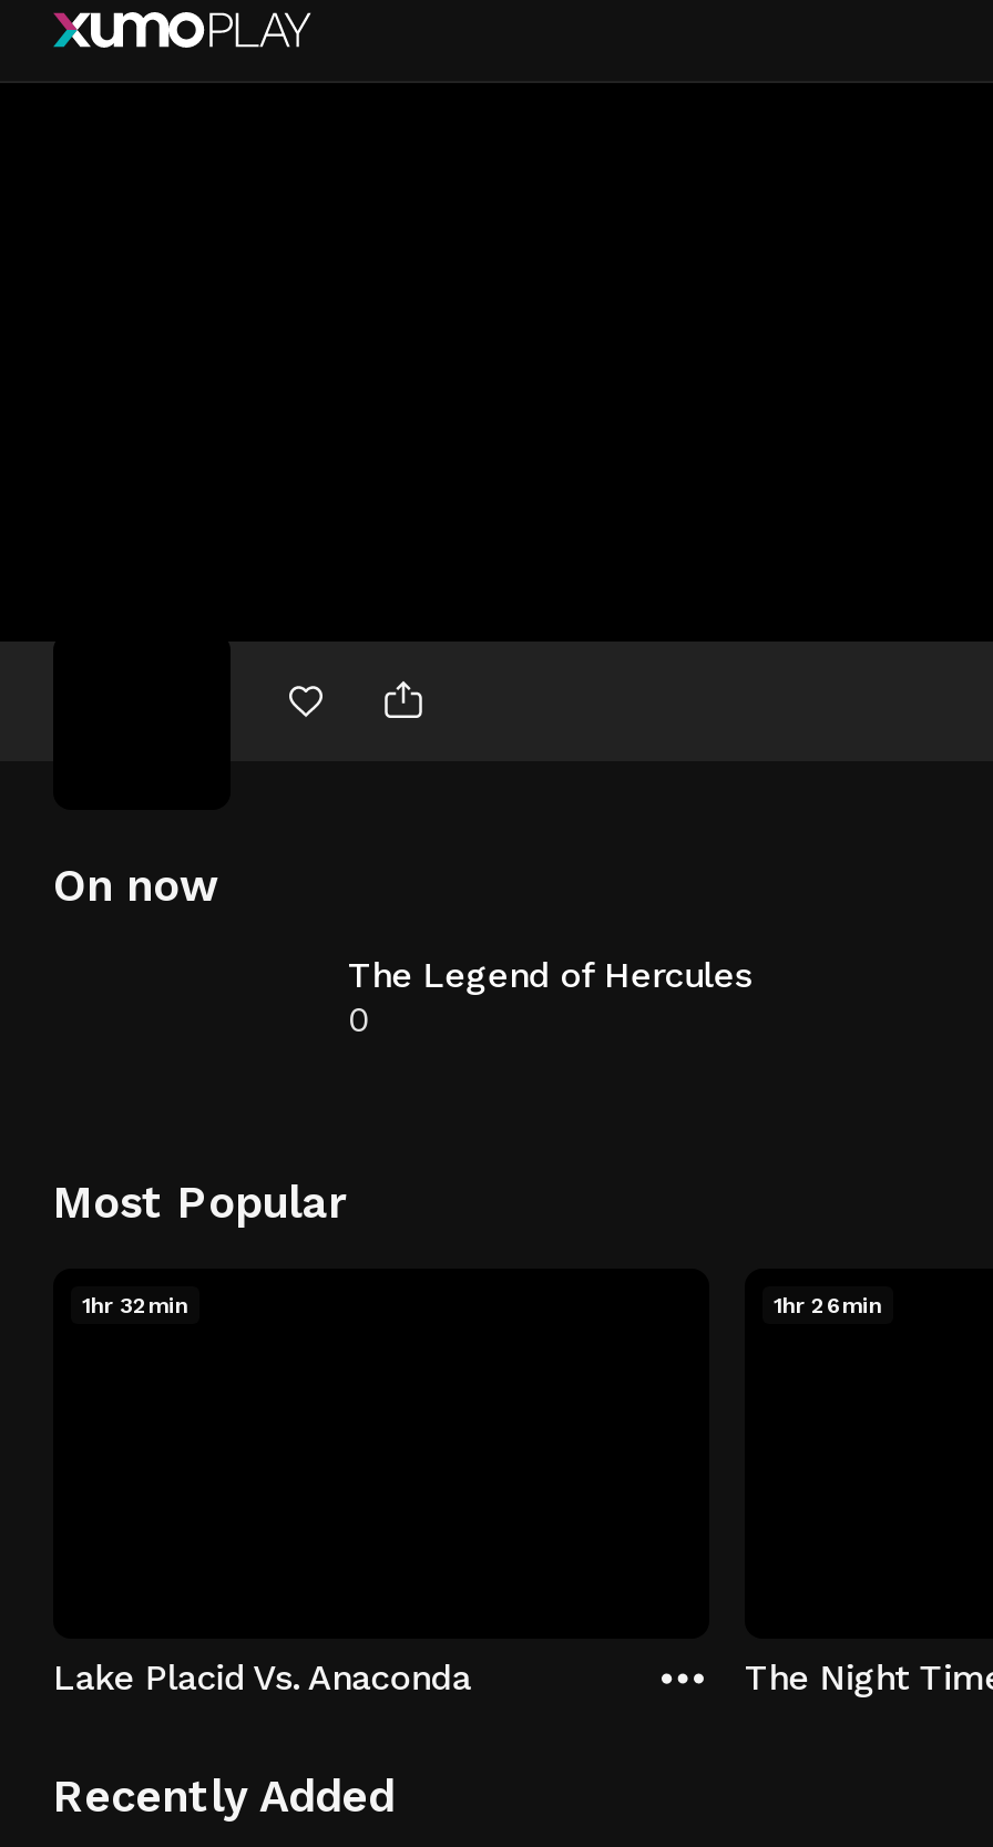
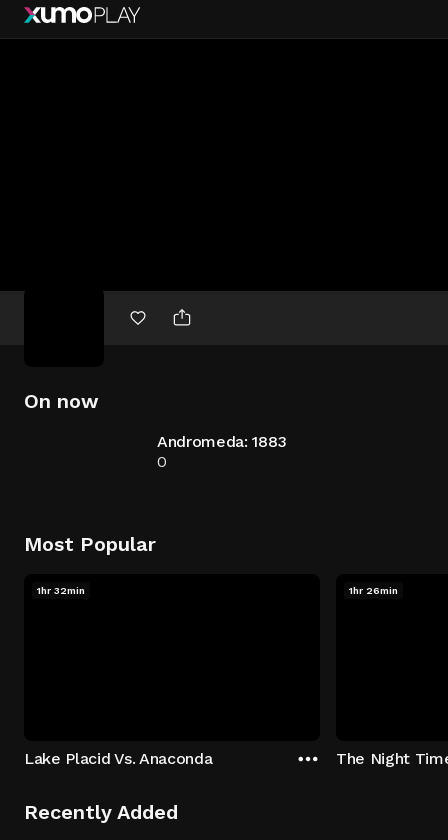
[348,954,751,996] The Legend of Hercules -> [157,432,286,451] Andromeda: 1883

